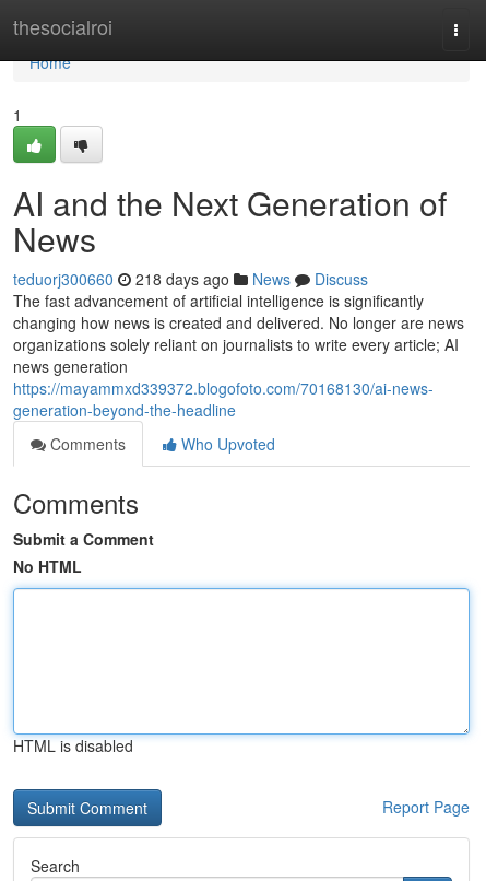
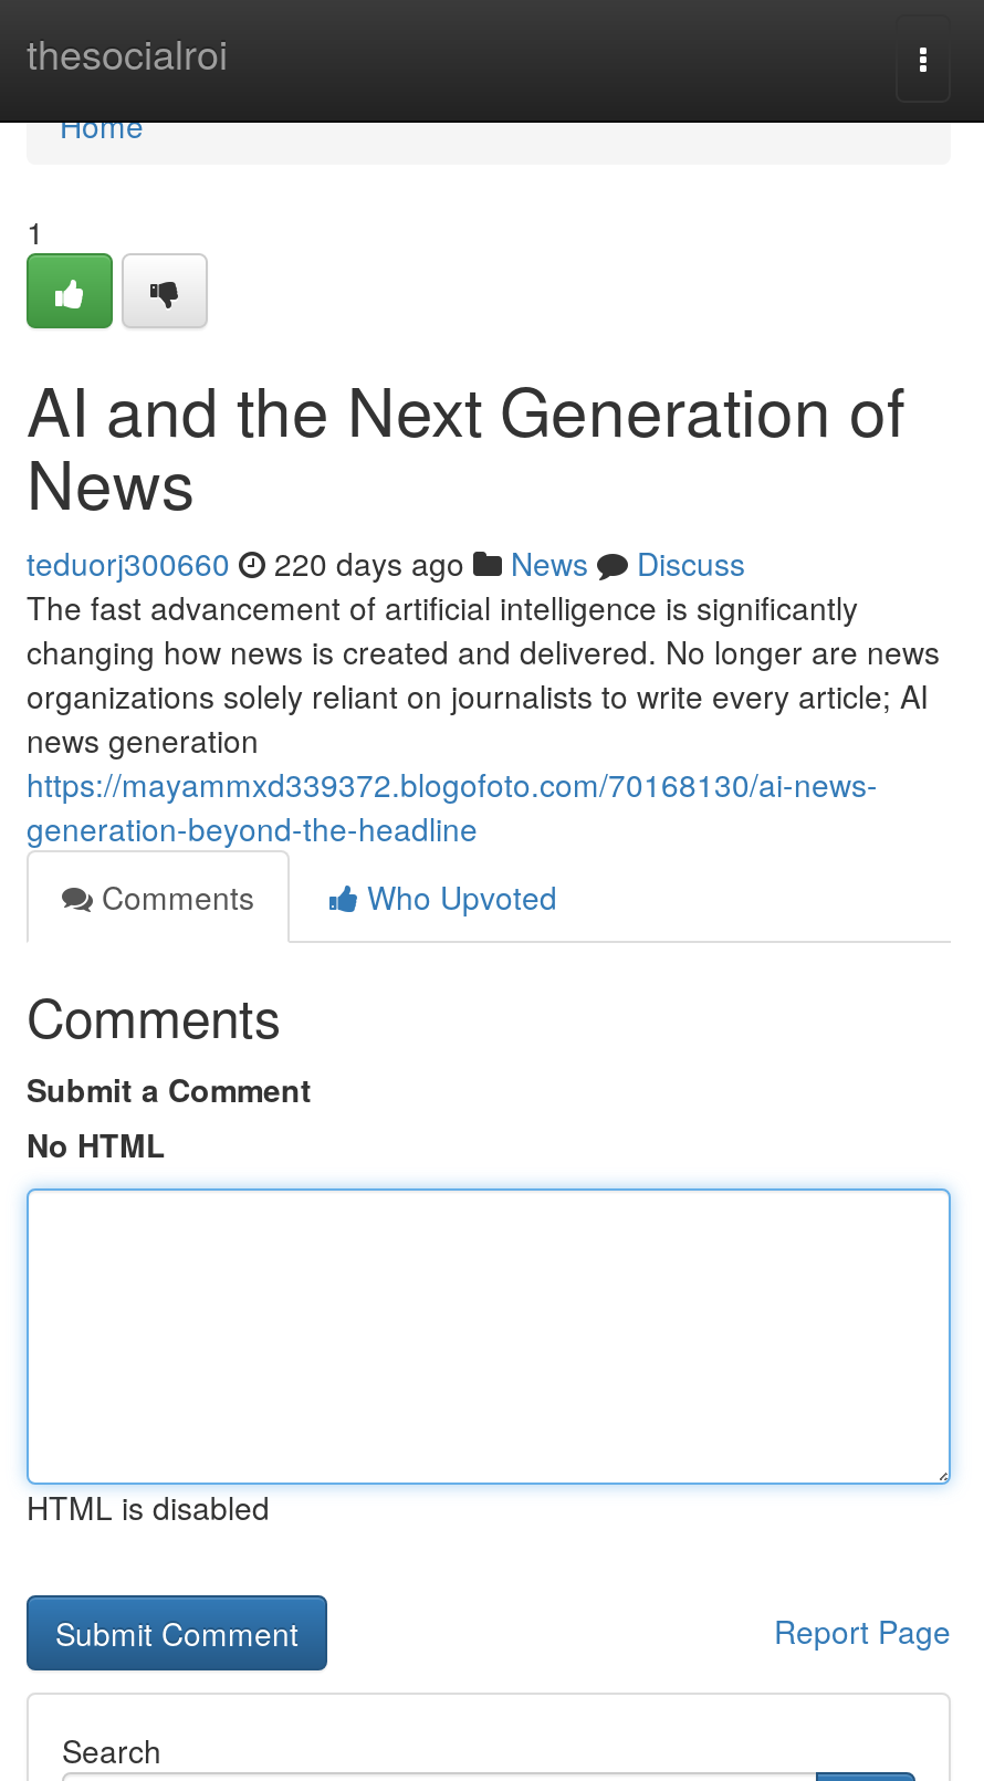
[13,268,368,290] teduorj300660 218 days ago News Discuss -> [27,541,745,585] teduorj300660 220 days ago News Discuss

